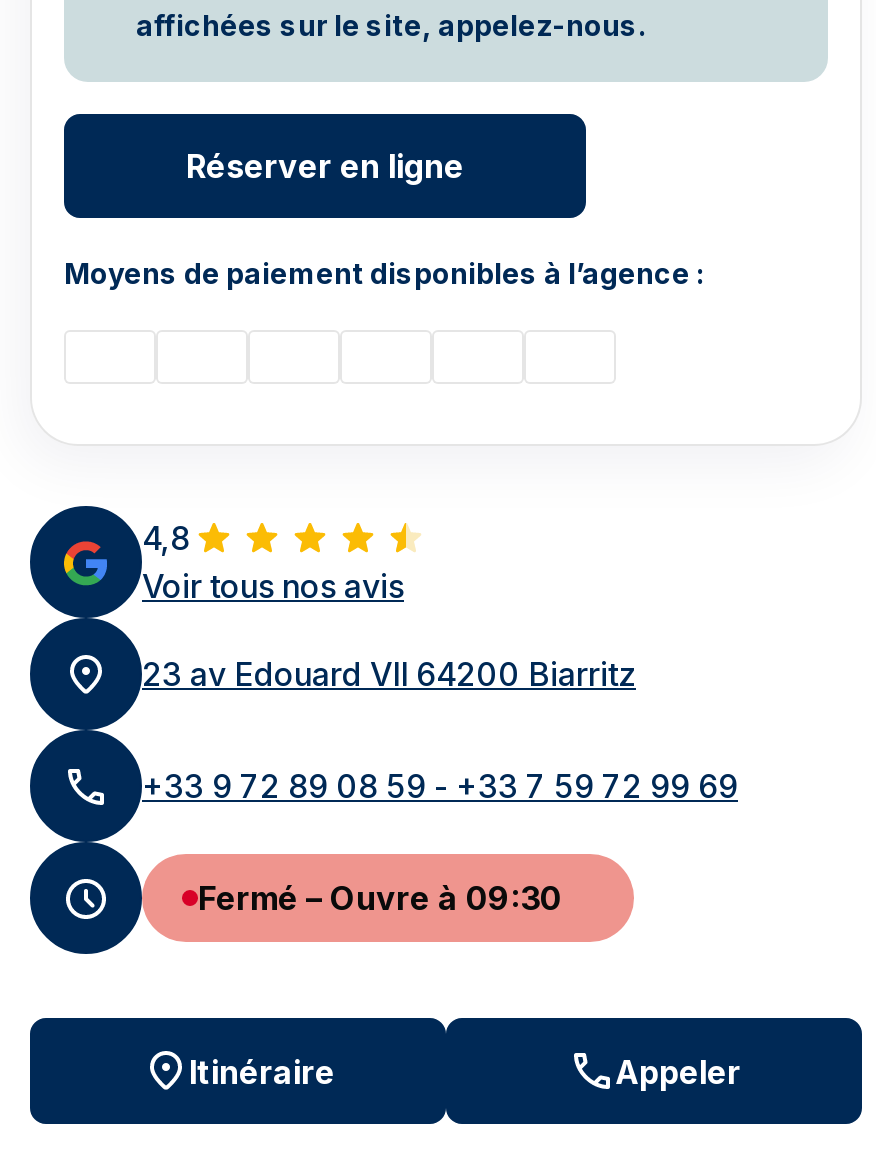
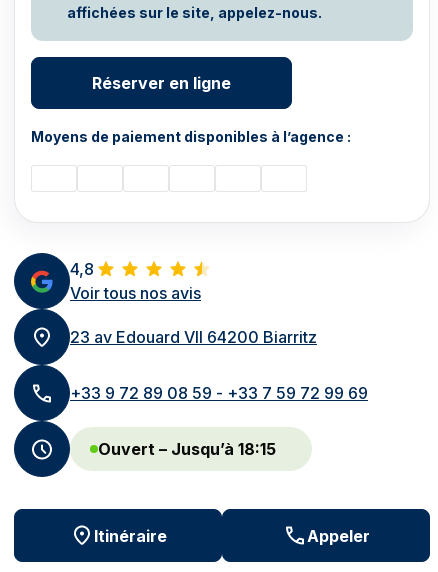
[198,878,562,918] Fermé – Ouvre à 09:30 -> [98,439,276,459] Ouvert – Jusqu’à 18:15

